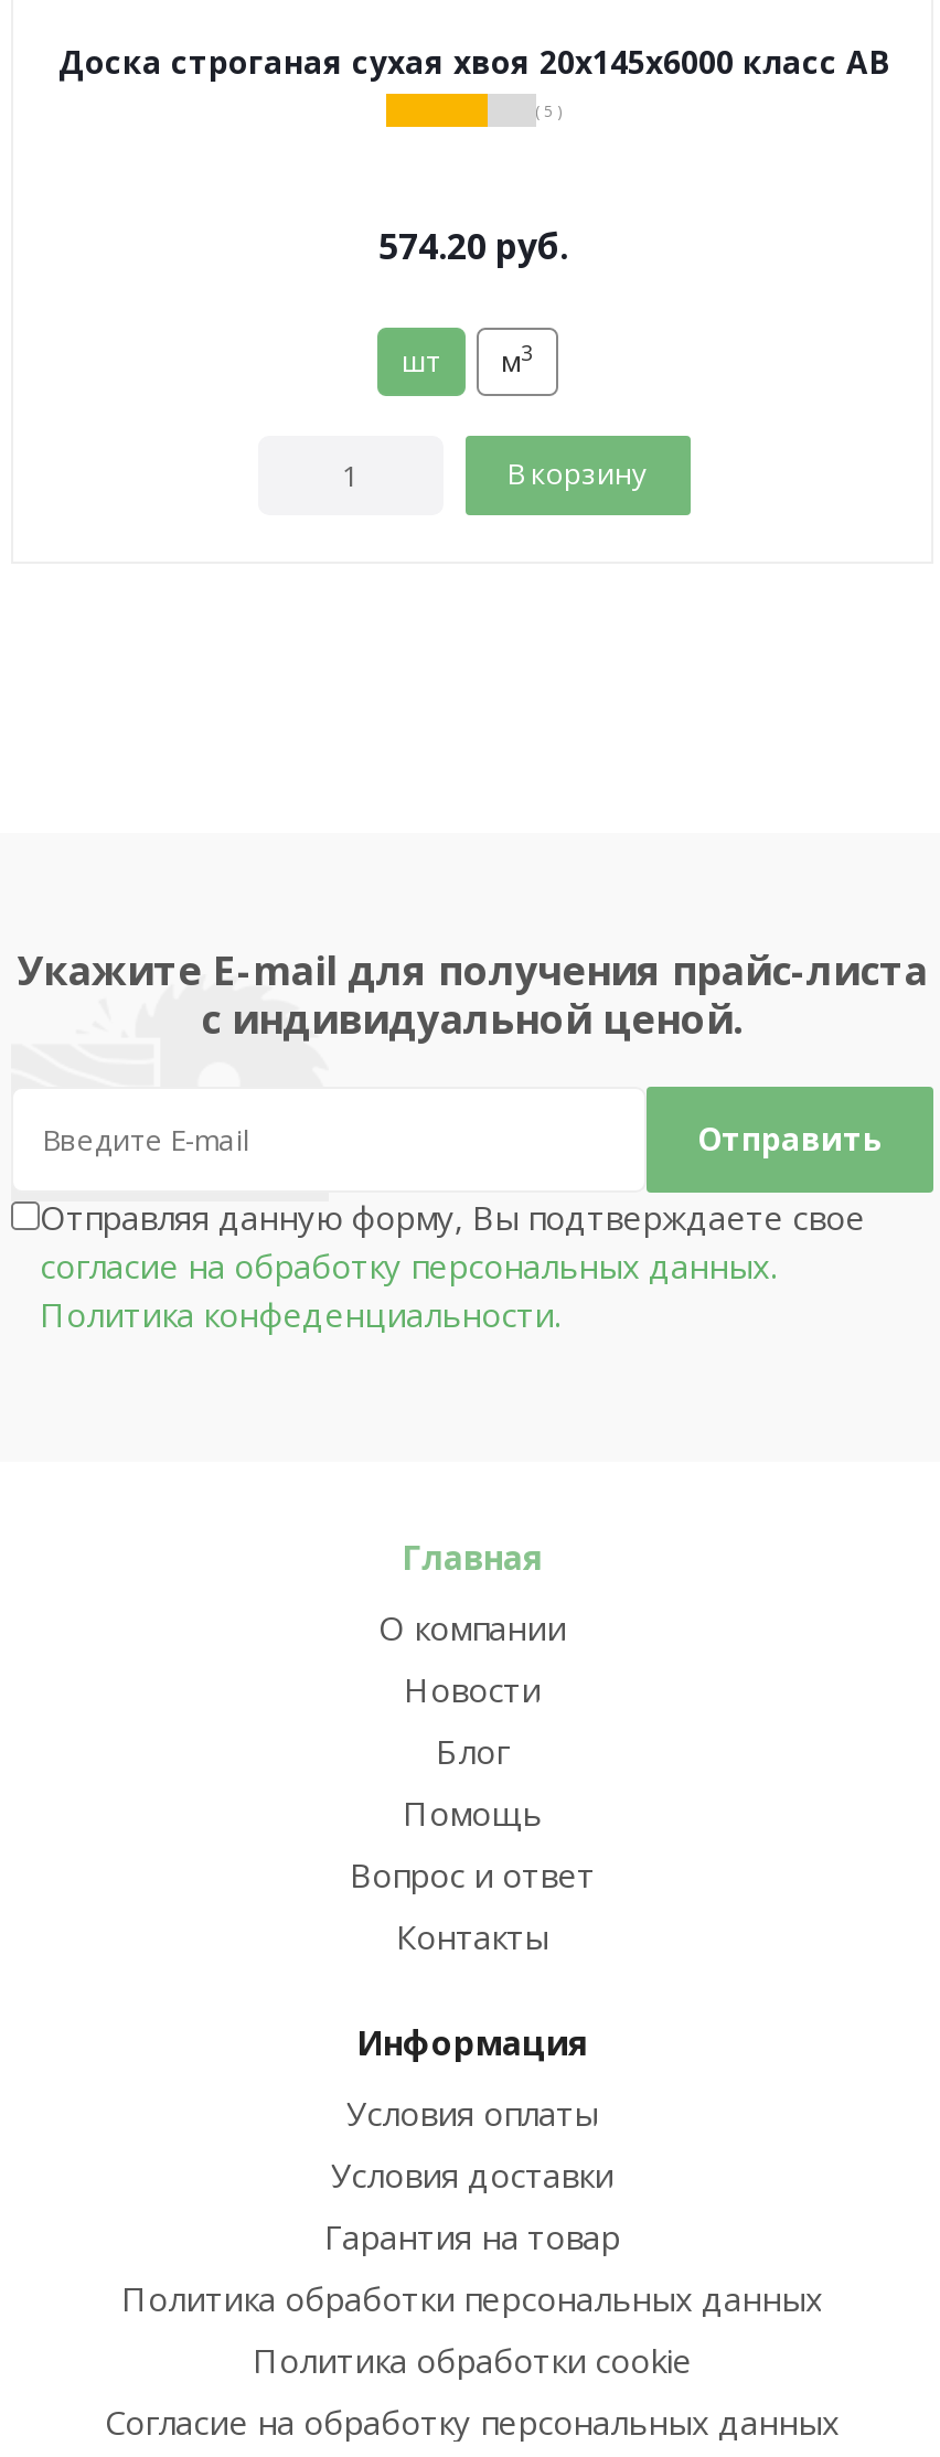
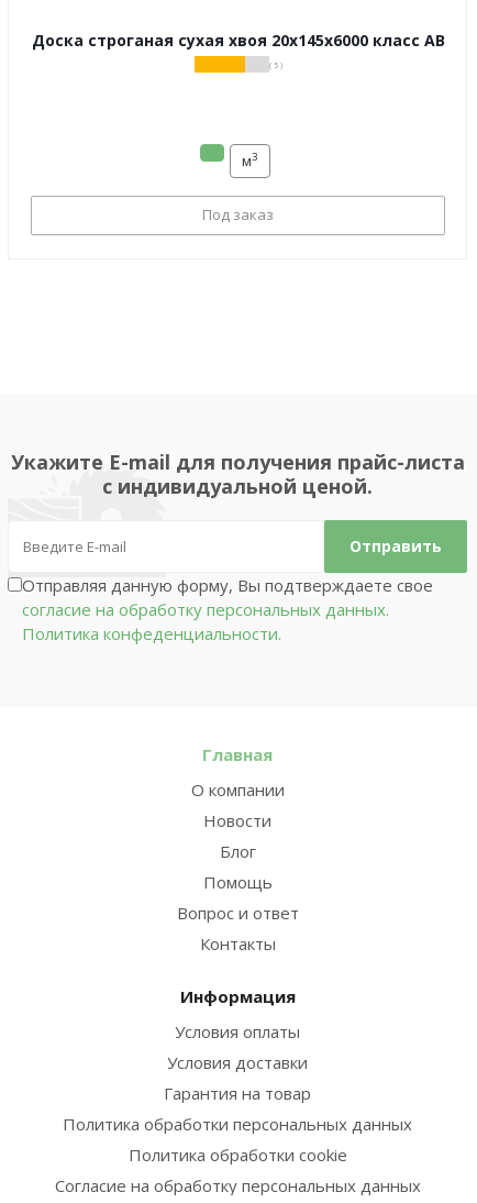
[378,222,568,381] 574.20 руб. | шт -> none
[506,453,648,493] В корзину -> [202,205,274,224] Под заказ

